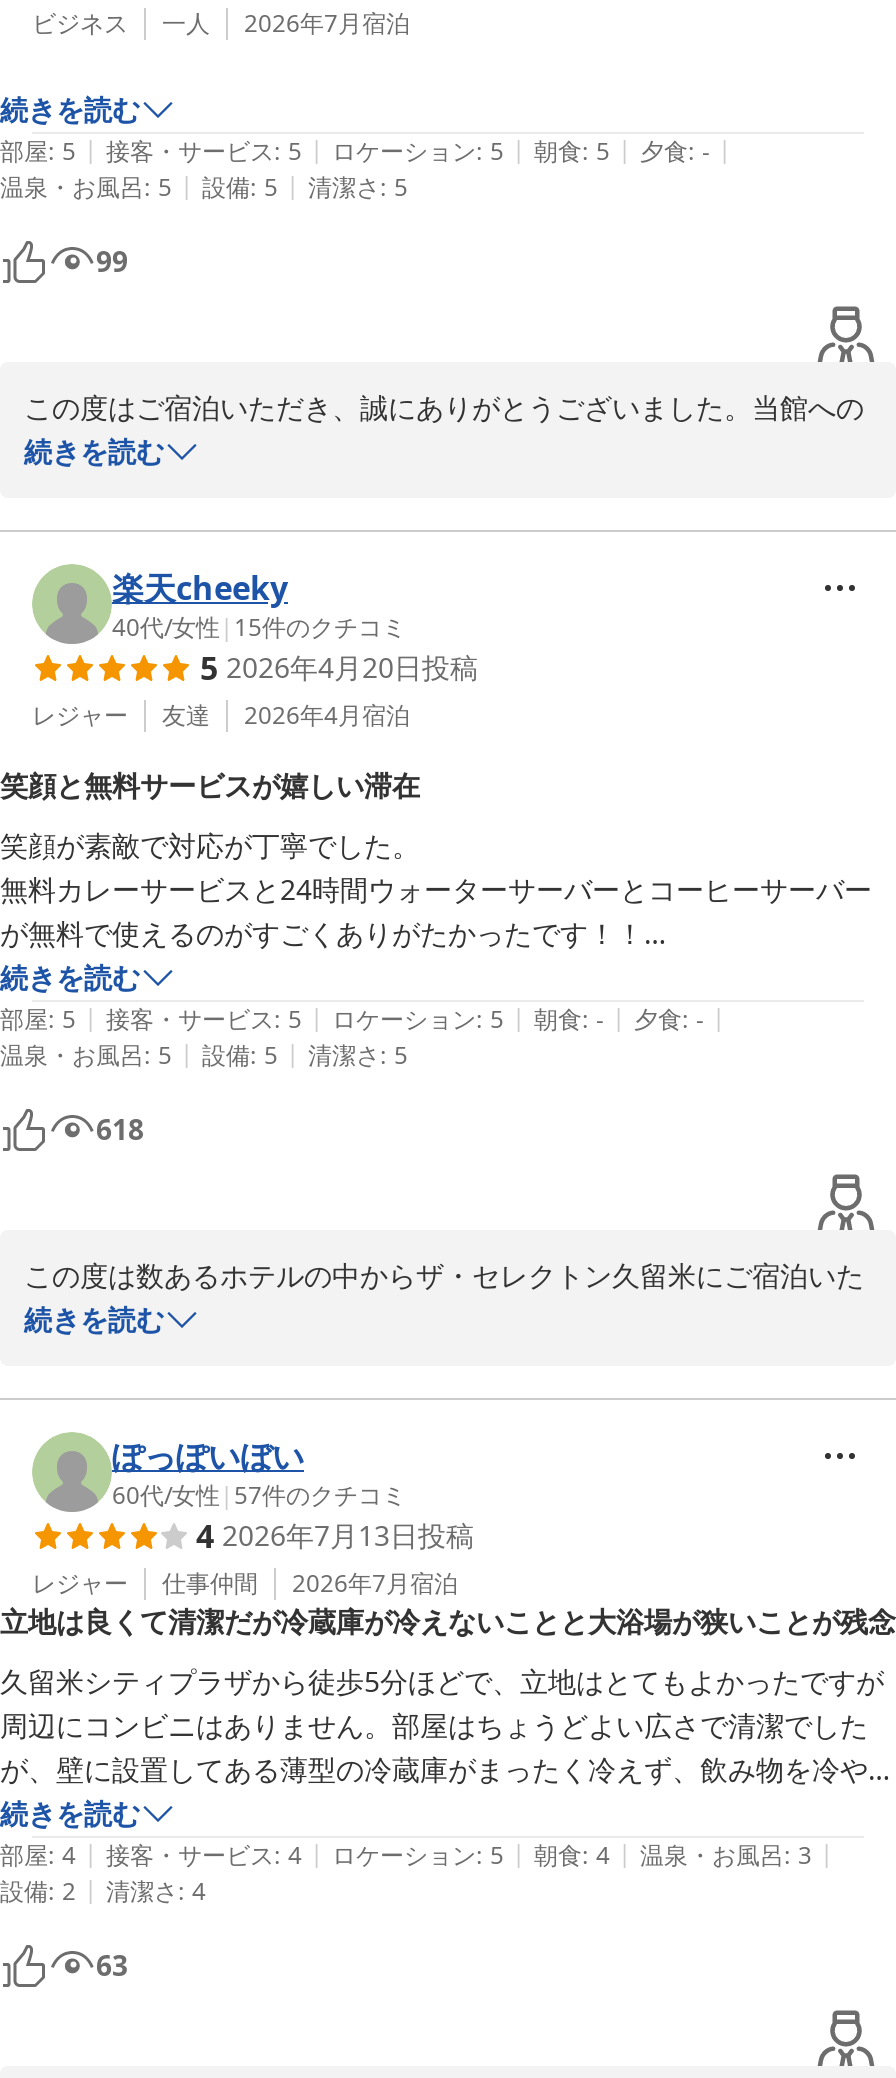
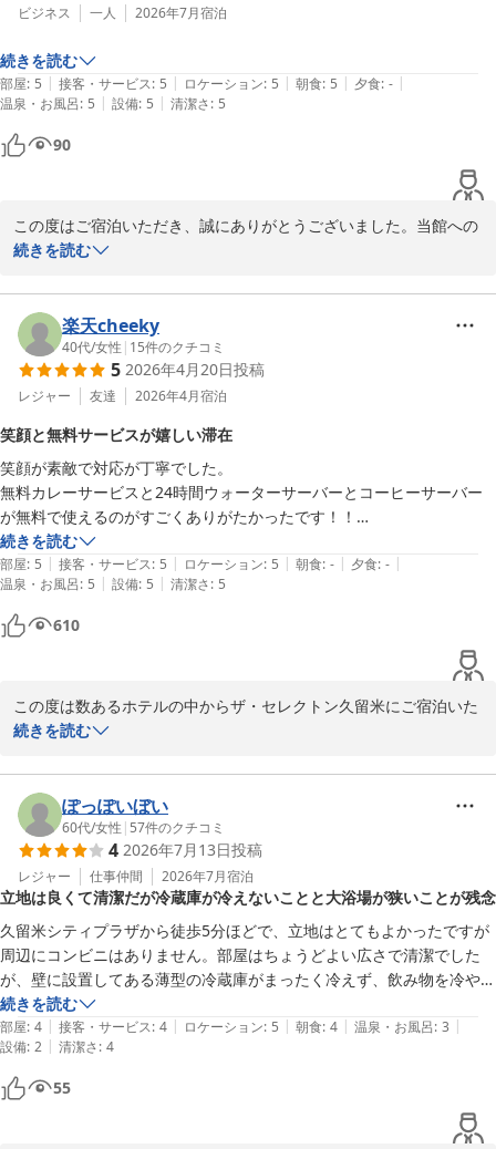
[96,242,128,280] 99 -> [53,134,71,155] 90
[96,1110,144,1148] 618 -> [53,614,80,635] 610
[96,1946,128,1984] 63 -> [53,1077,71,1098] 55

